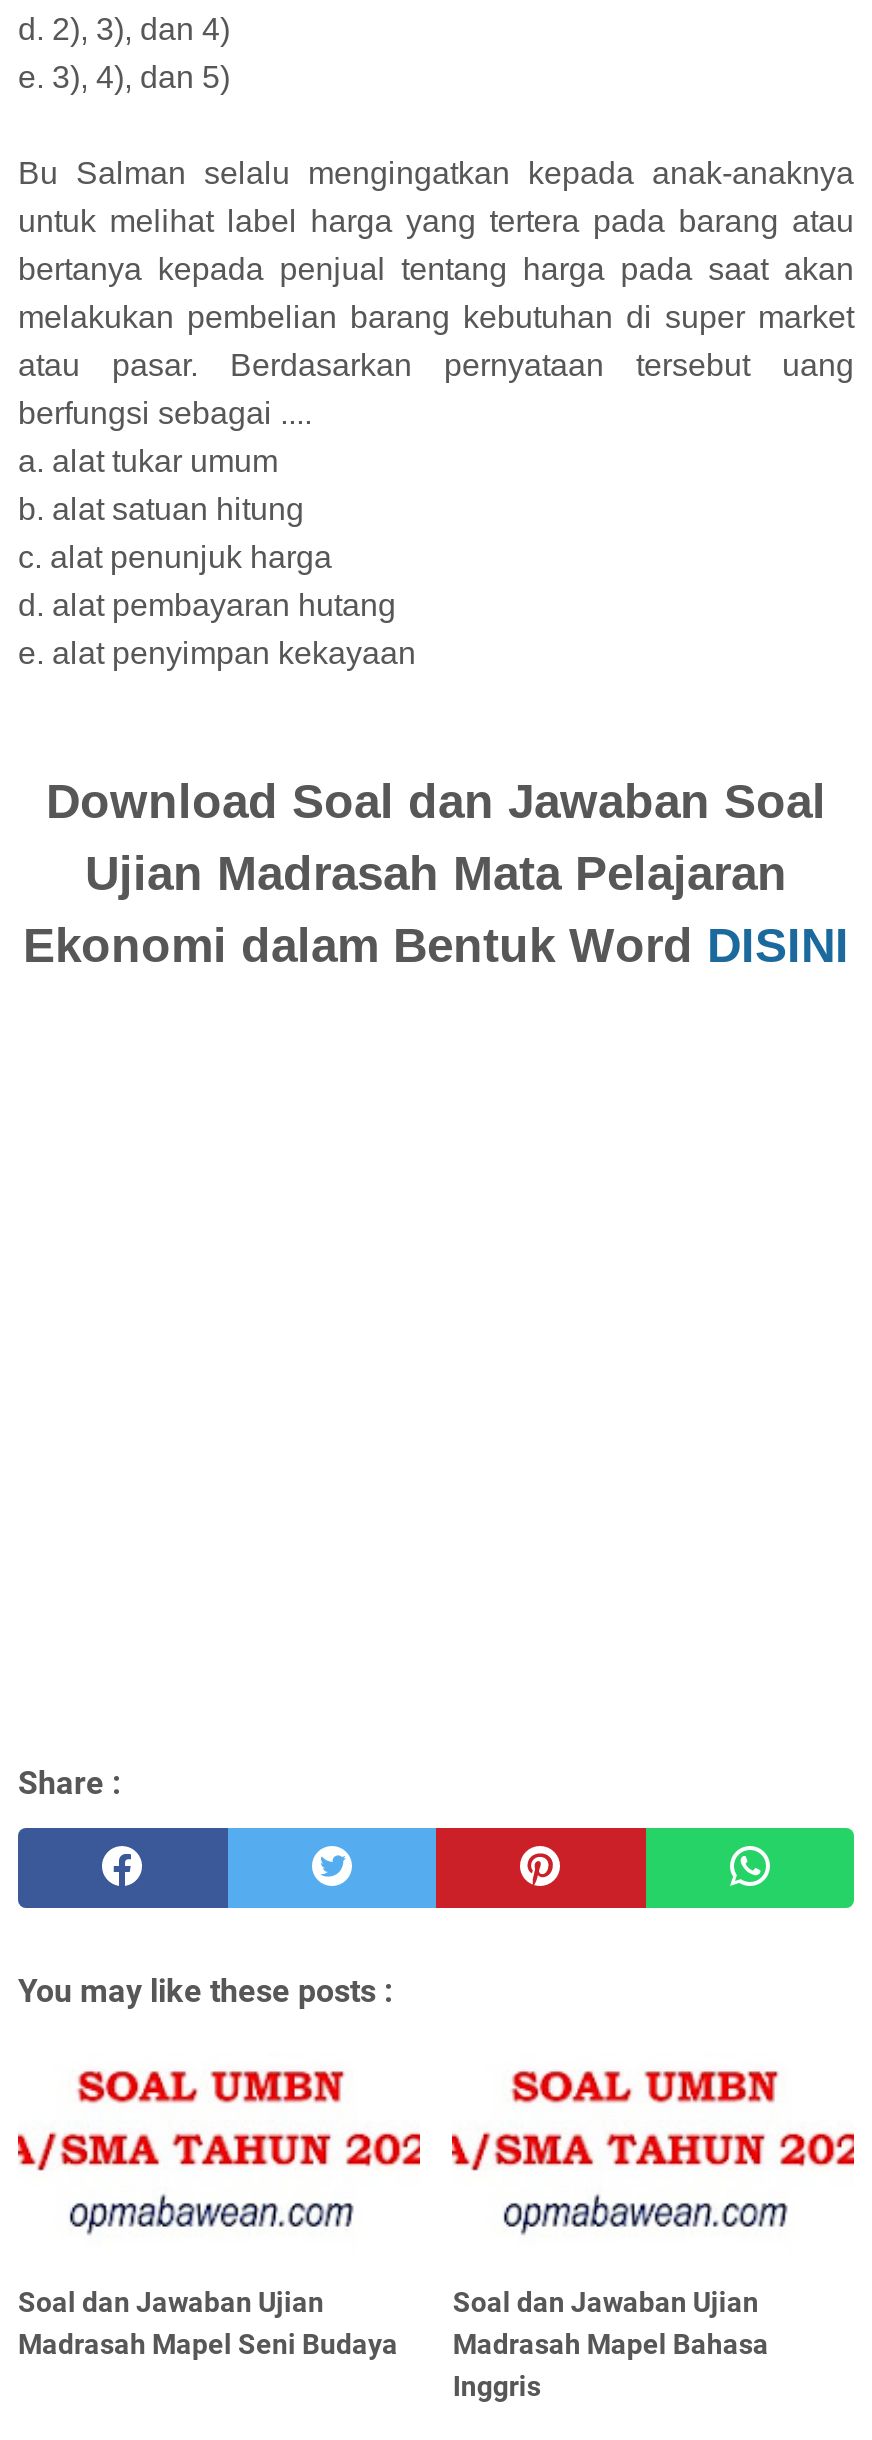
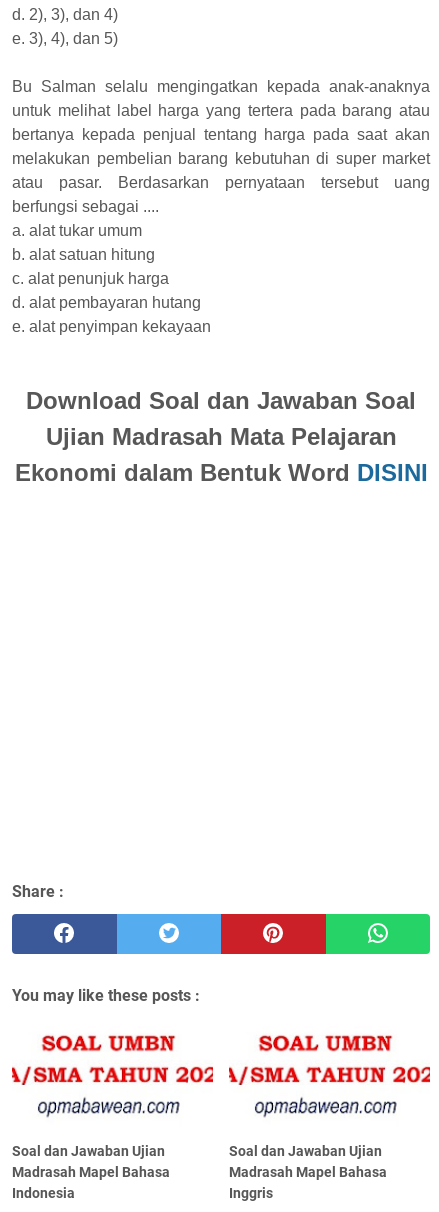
[18,2328,398,2360] Madrasah Mapel Seni Budaya -> [12,1164,170,1201] Madrasah Mapel Bahasa | Indonesia

